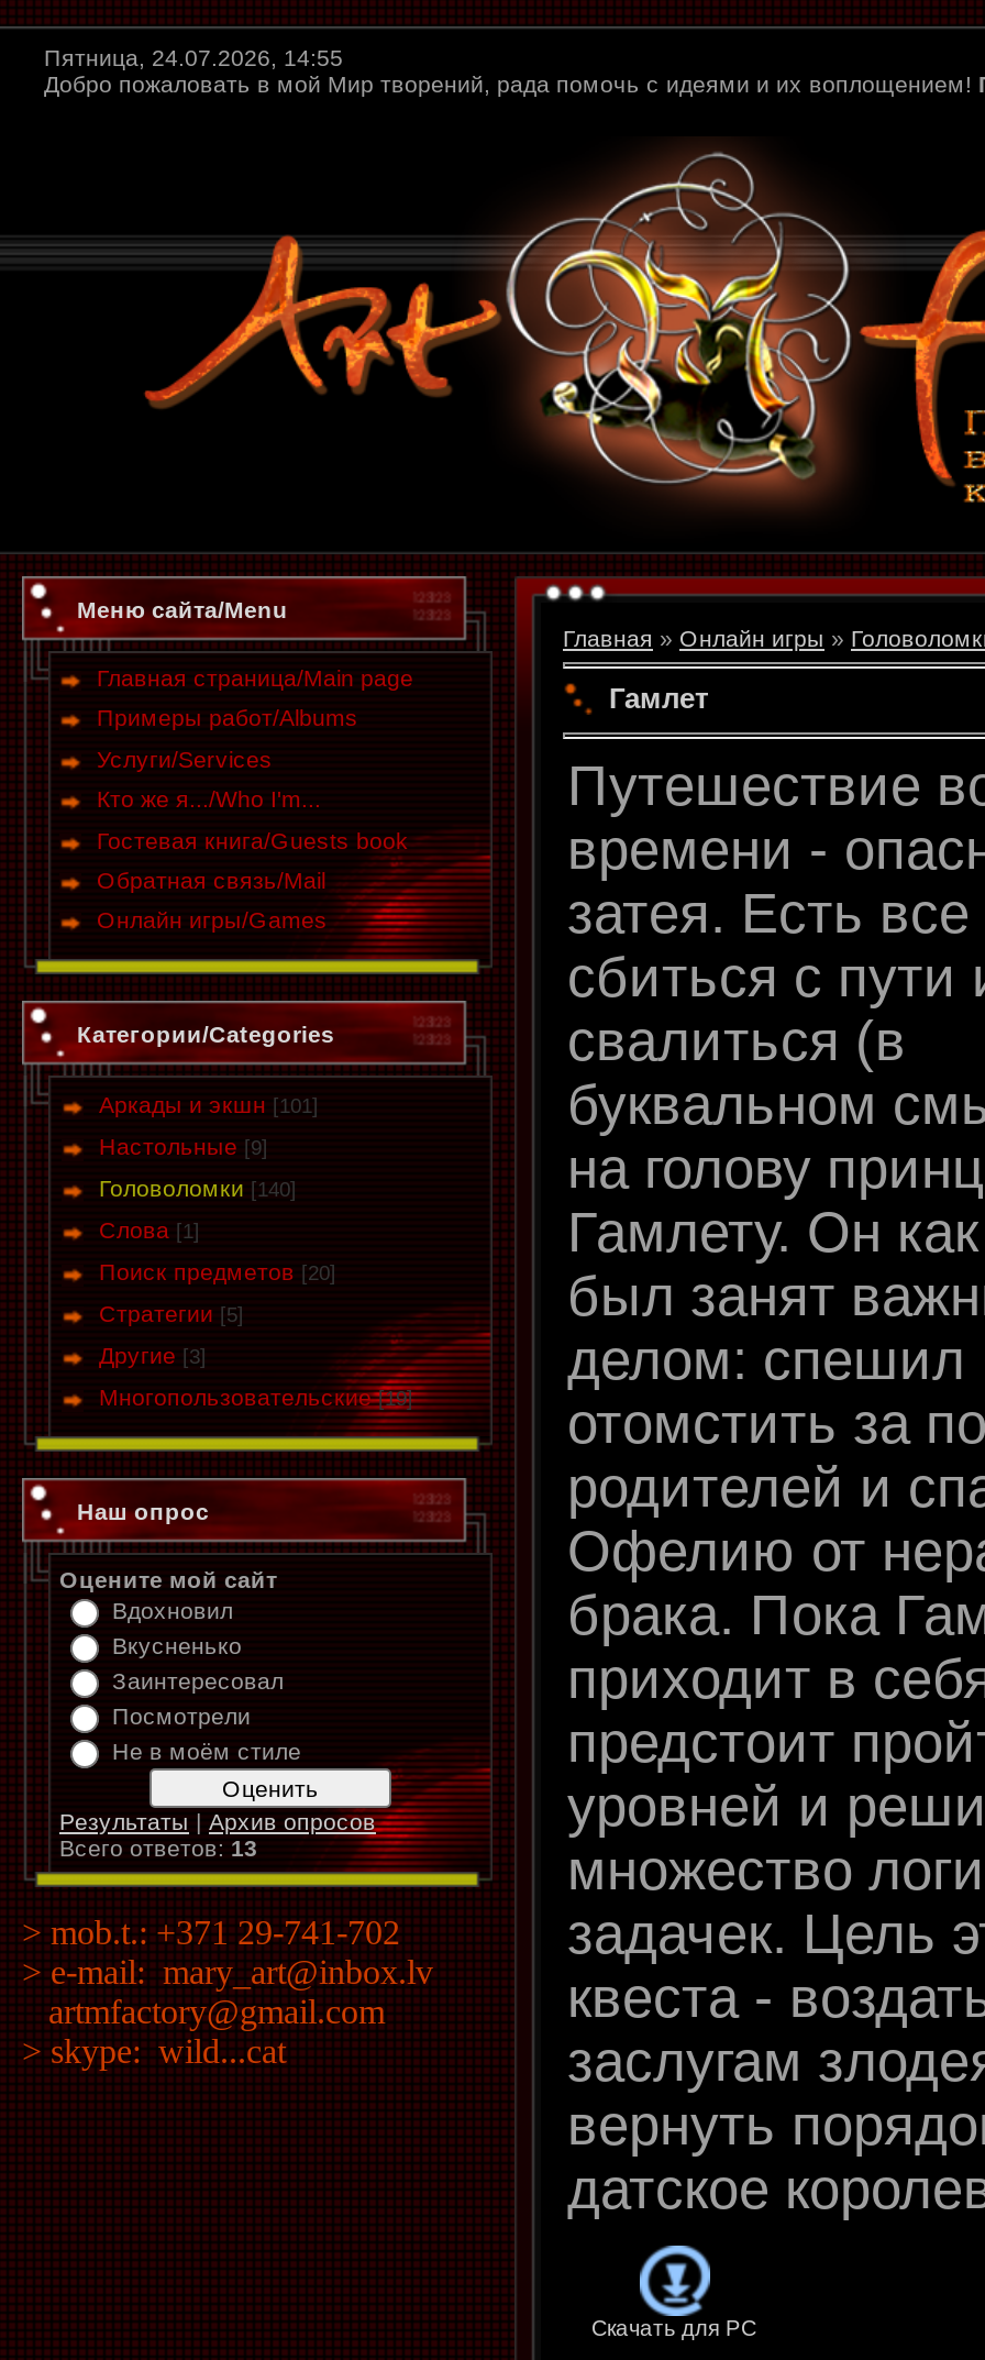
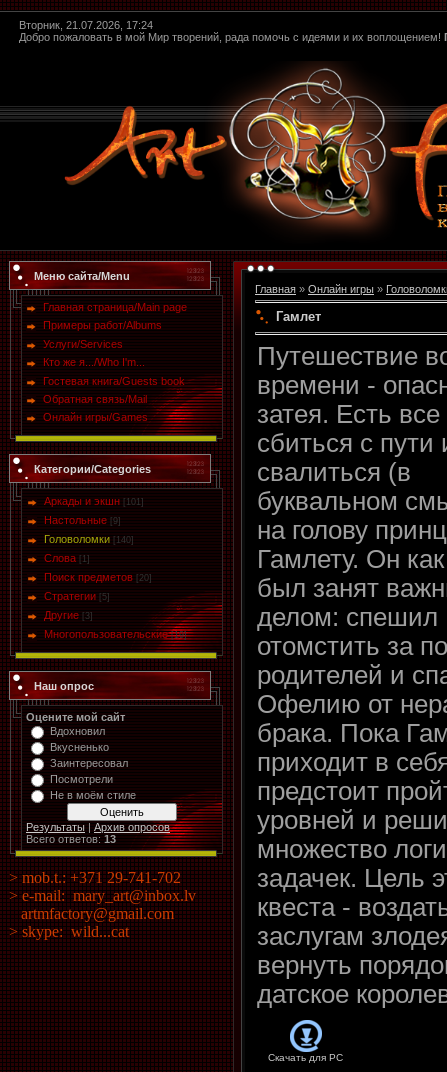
[44,44,343,70] Пятница, 24.07.2026, 14:55 -> [19,19,153,31] Вторник, 21.07.2026, 17:24

